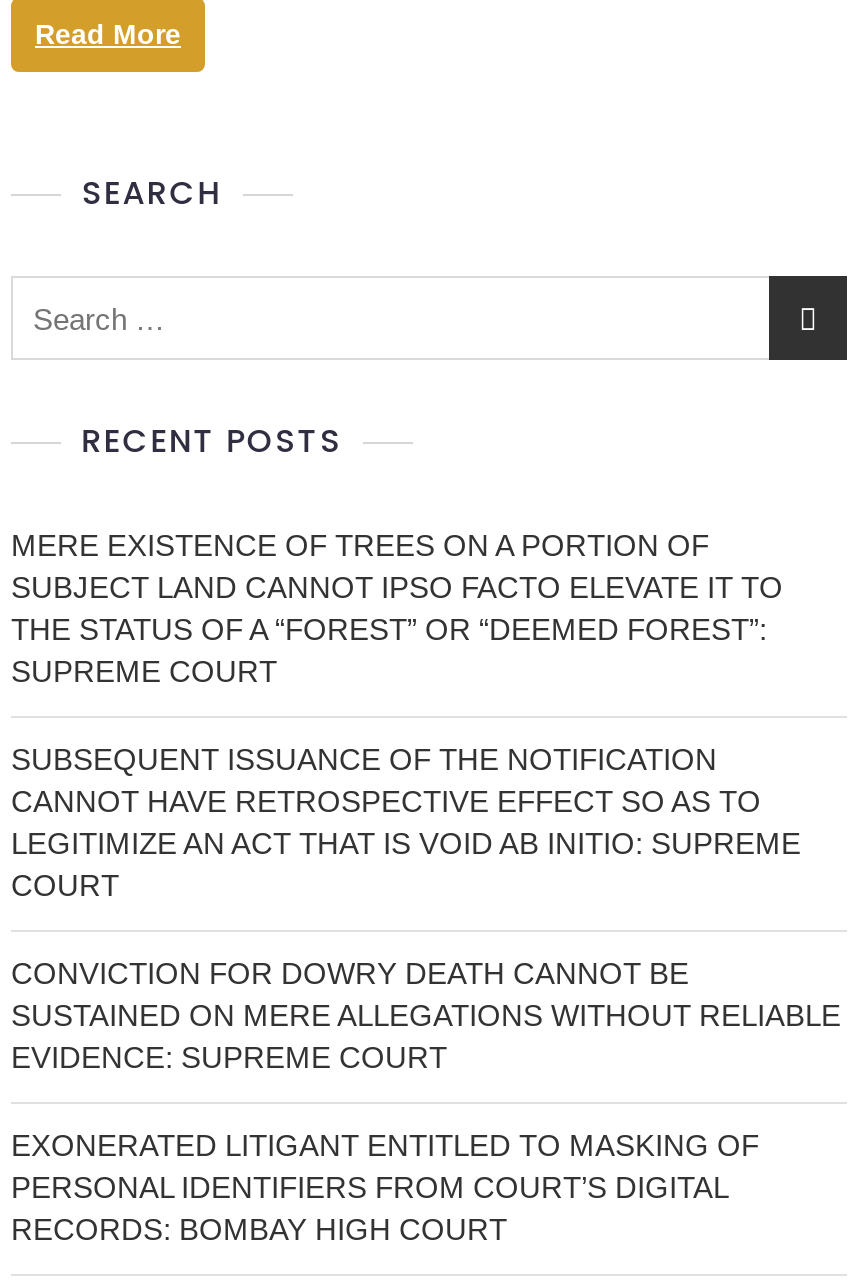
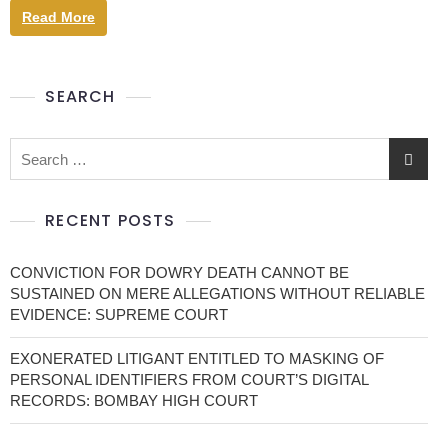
[11,529,801,903] MERE EXISTENCE OF TREES ON A PORTION OF | SUBJECT LAND CANNOT IPSO FACTO ELEVATE IT TO | THE STATUS OF A “FOREST” OR “DEEMED FOREST”: | SUPREME COURT | SUBSEQUENT ISSUANCE OF THE NOTIFICATION | CANNOT HAVE RETROSPECTIVE EFFECT SO AS TO | LEGITIMIZE AN ACT THAT IS VOID AB INITIO: SUPREME | COURT -> none

